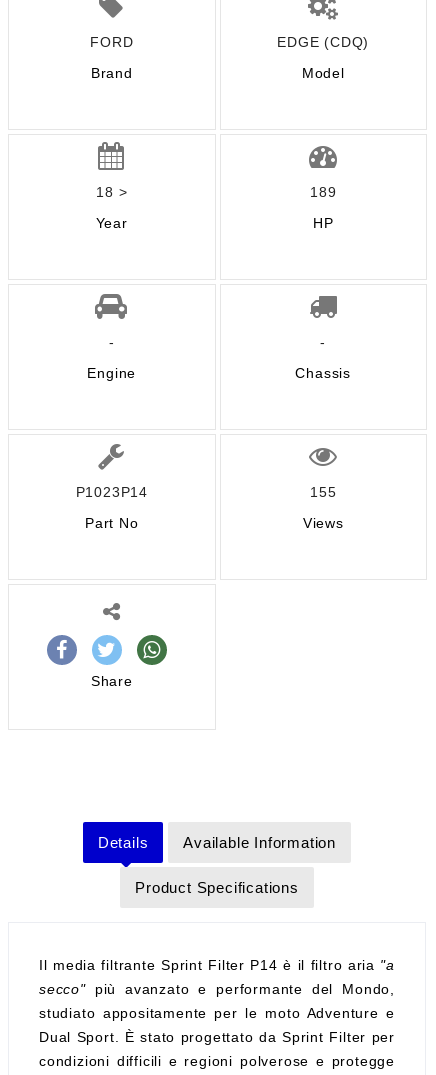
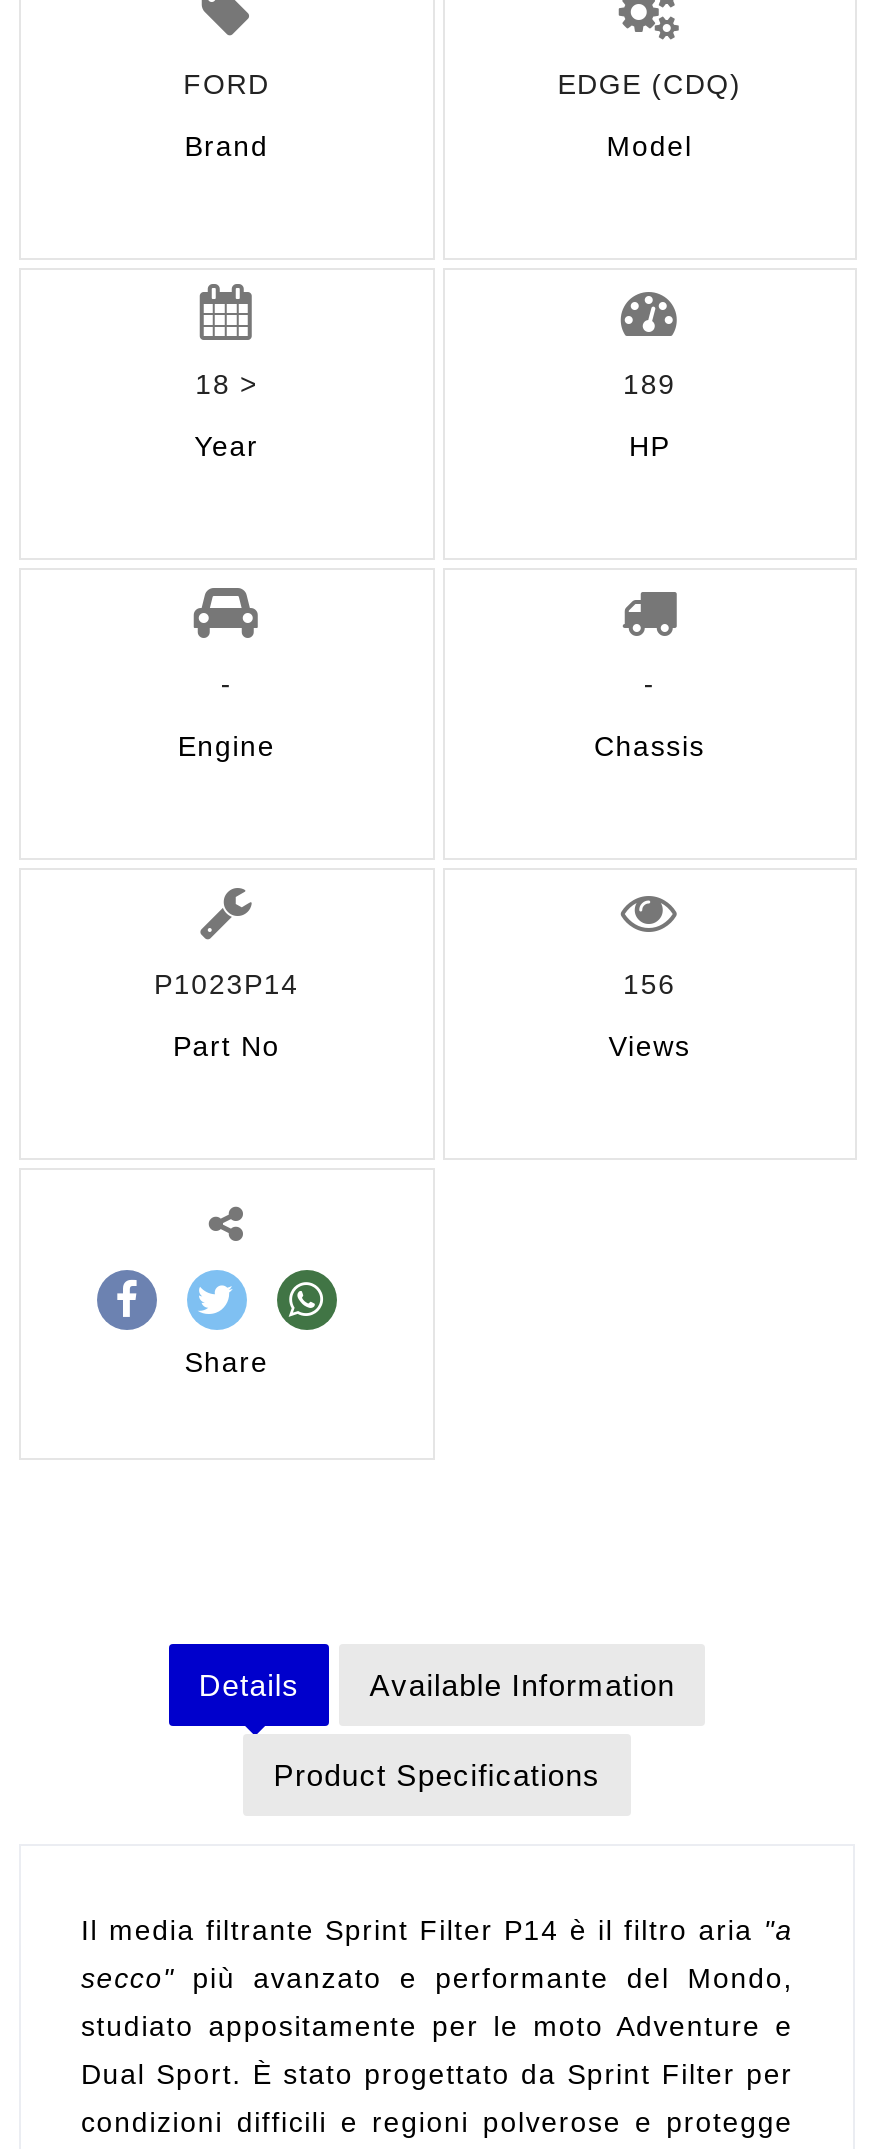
[310,484,336,500] 155 -> [623,968,676,1000] 156

